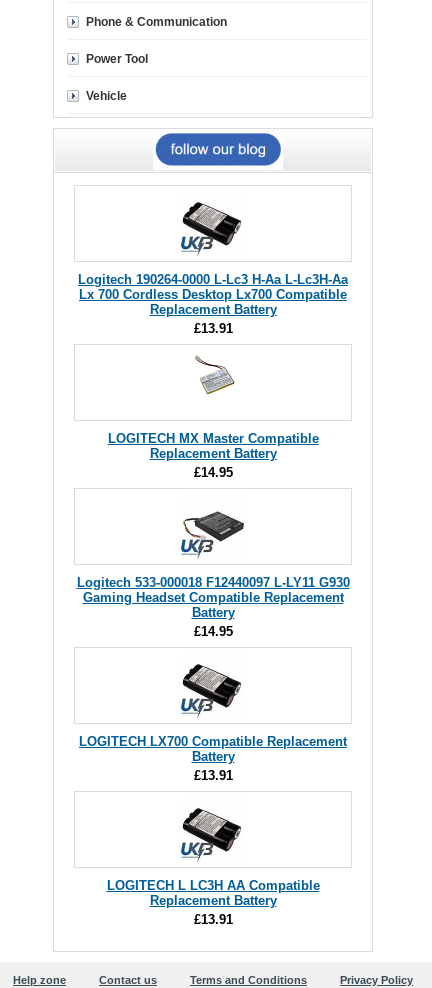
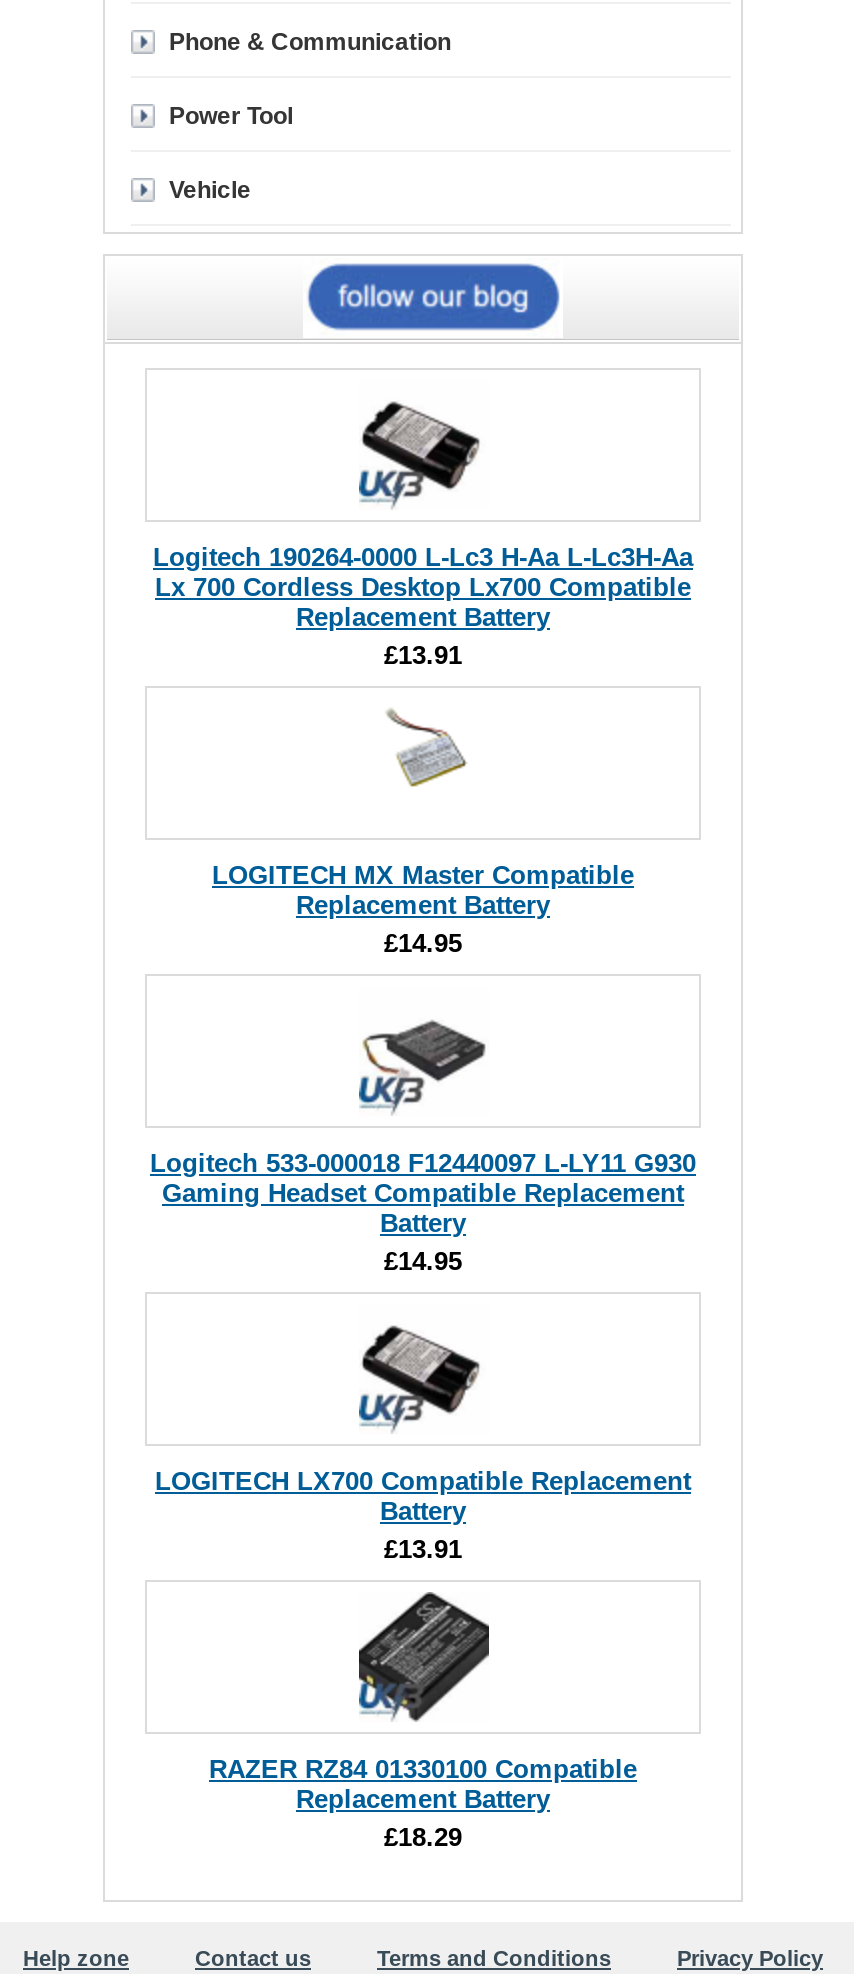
[106,797,319,893] [image] | LOGITECH L LC3H AA Compatible -> [209,1590,637,1784] [image] | RAZER RZ84 01330100 Compatible
[193,912,232,927] £13.91 -> [384,1822,462,1852] £18.29

